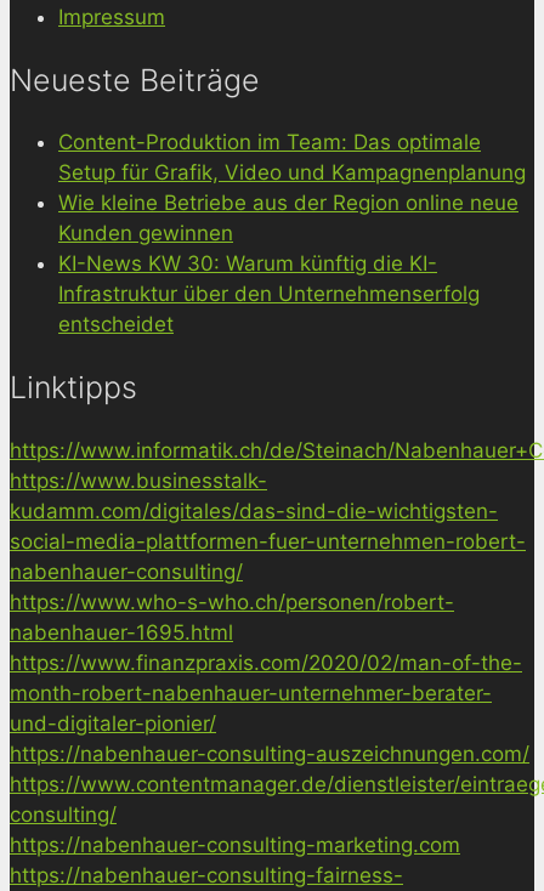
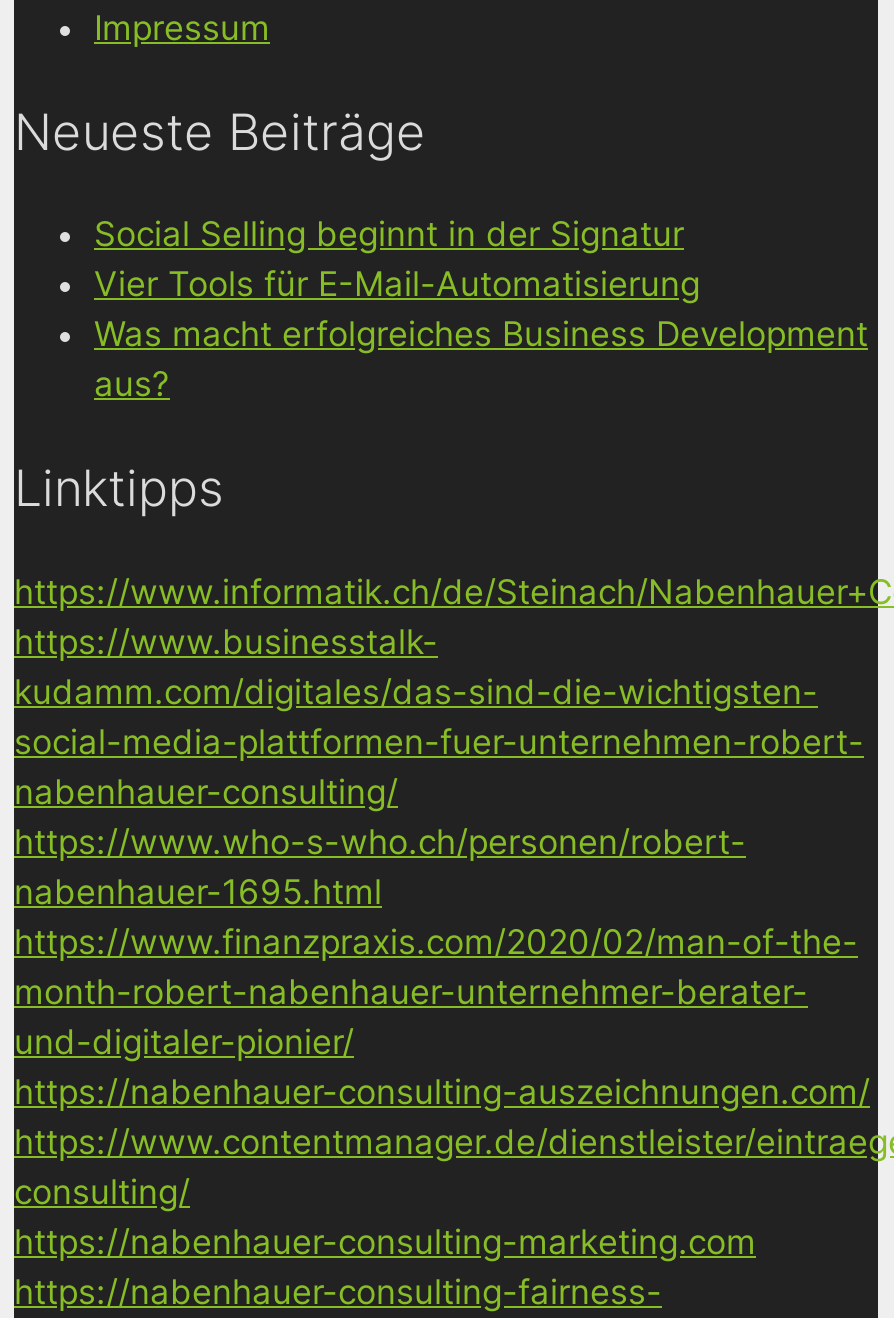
[58,130,526,337] Content-Produktion im Team: Das optimale | Setup für Grafik, Video und Kampagnenplanung | Wie kleine Betriebe aus der Region online neue | Kunden gewinnen | KI-News KW 30: Warum künftig die KI- | Infrastruktur über den Unternehmenserfolg | entscheidet -> [94,215,868,405] Social Selling beginnt in der Signatur | Vier Tools für E-Mail-Automatisierung | Was macht erfolgreiches Business Development | aus?

